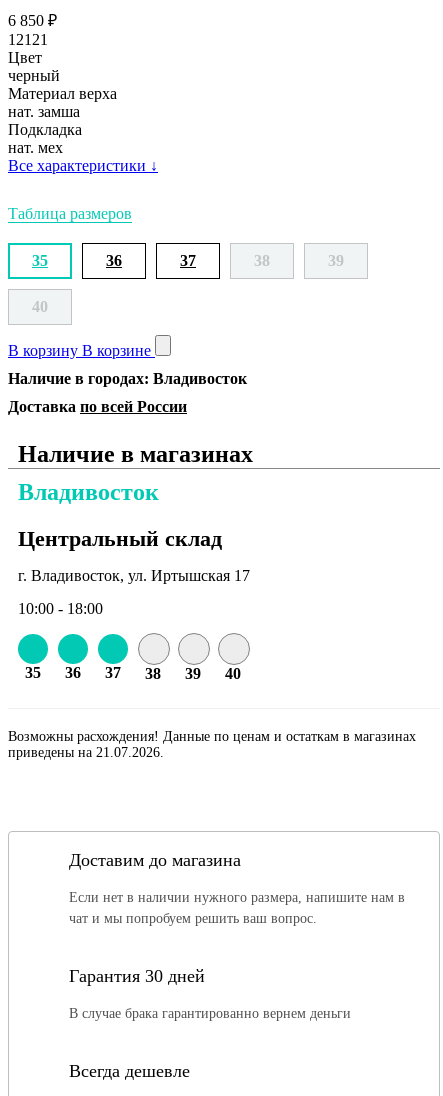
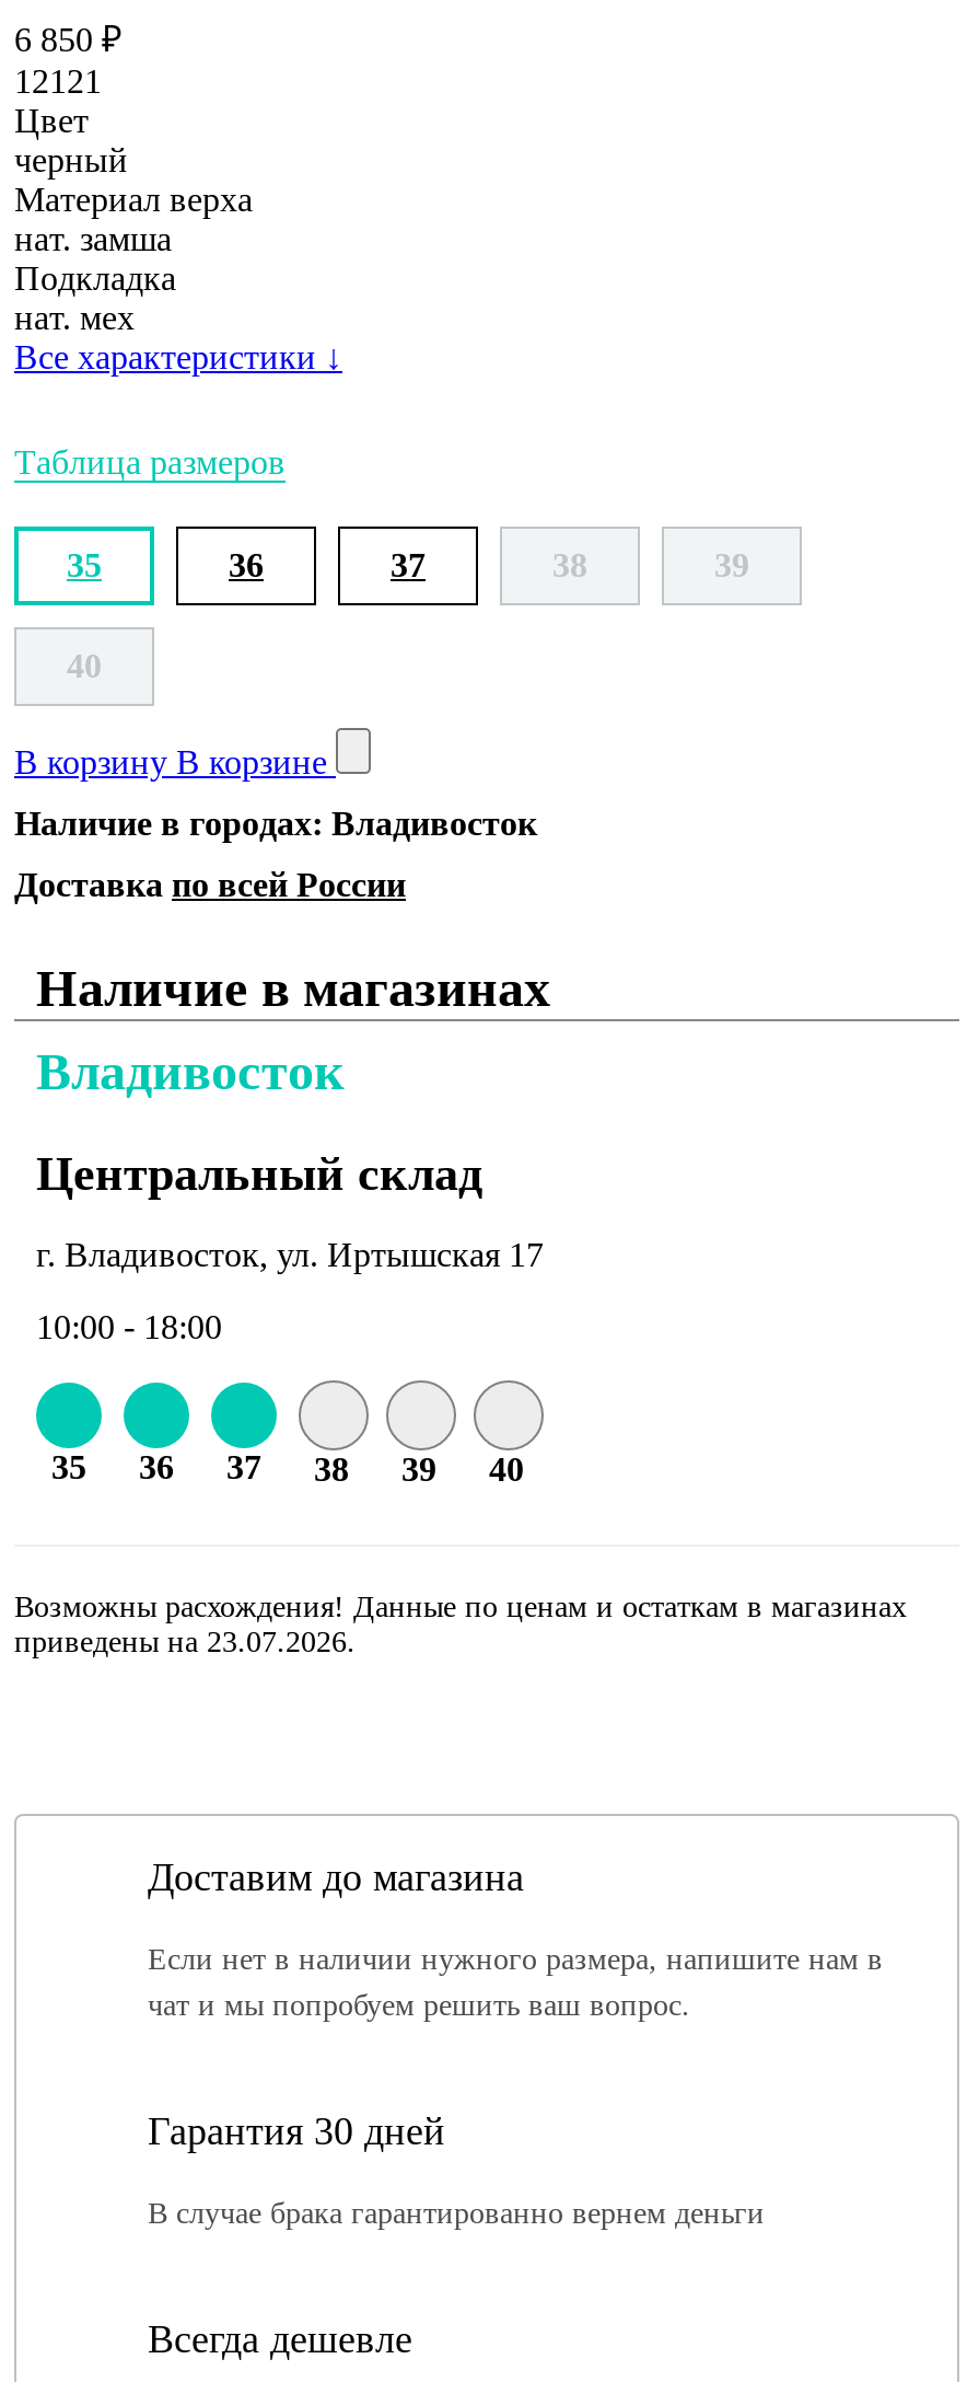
[8,745,164,760] приведены на 21.07.2026. -> [14,1625,356,1658] приведены на 23.07.2026.

